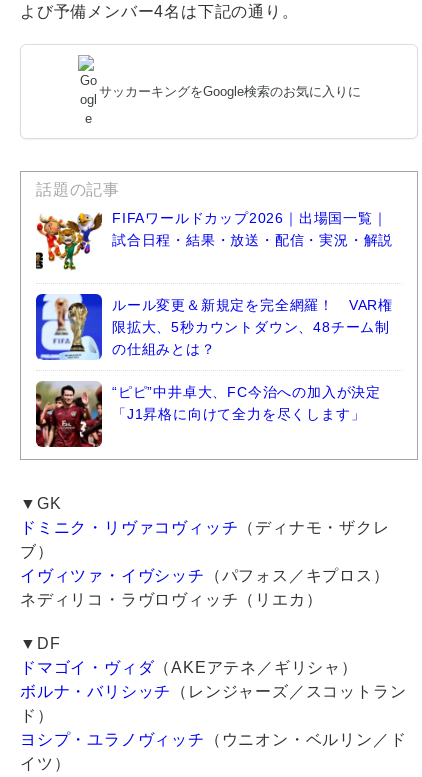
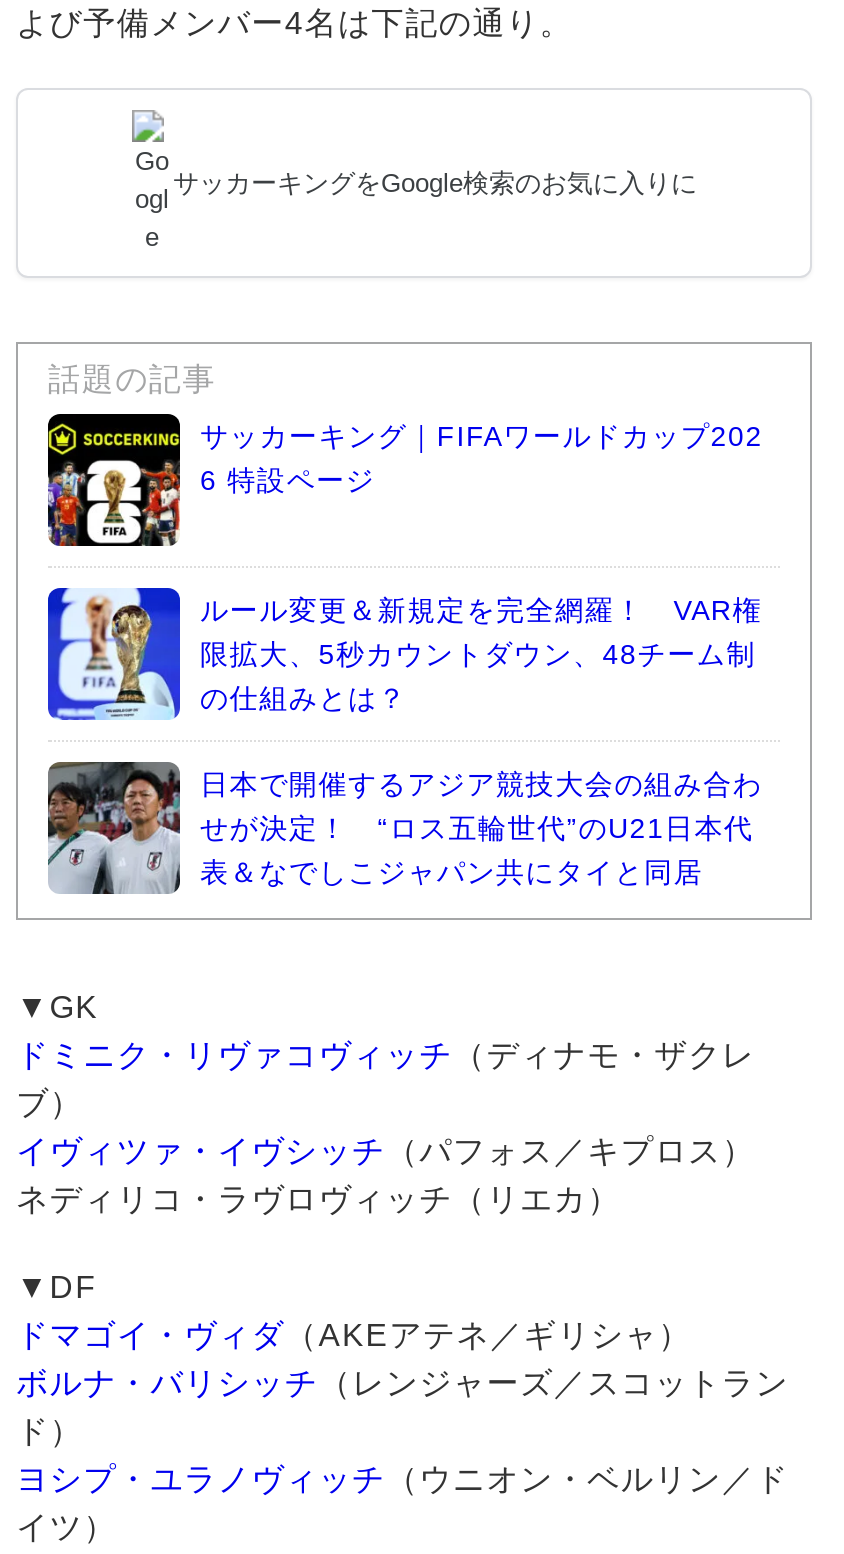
[35,207,393,273] [image] | FIFAワールドカップ2026｜出場国一覧｜ | 試合日程・結果・放送・配信・実況・解説 -> [46,412,763,548] [image] | サッカーキング｜FIFAワールドカップ202 | 6 特設ページ
[35,381,381,448] [image] | “ピピ”中井卓大、FC今治への加入が決定 | 「J1昇格に向けて全力を尽くします」 -> [46,760,762,896] [image] | 日本で開催するアジア競技大会の組み合わ | せが決定！ “ロス五輪世代”のU21日本代 | 表＆なでしこジャパン共にタイと同居

